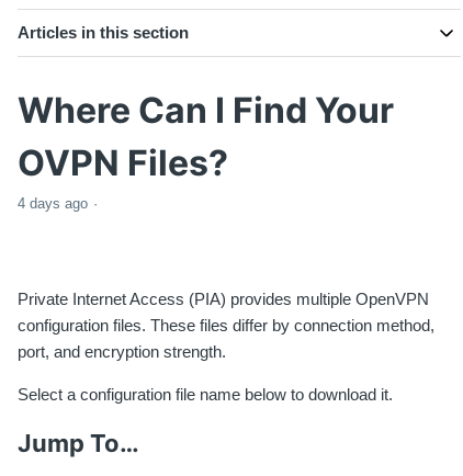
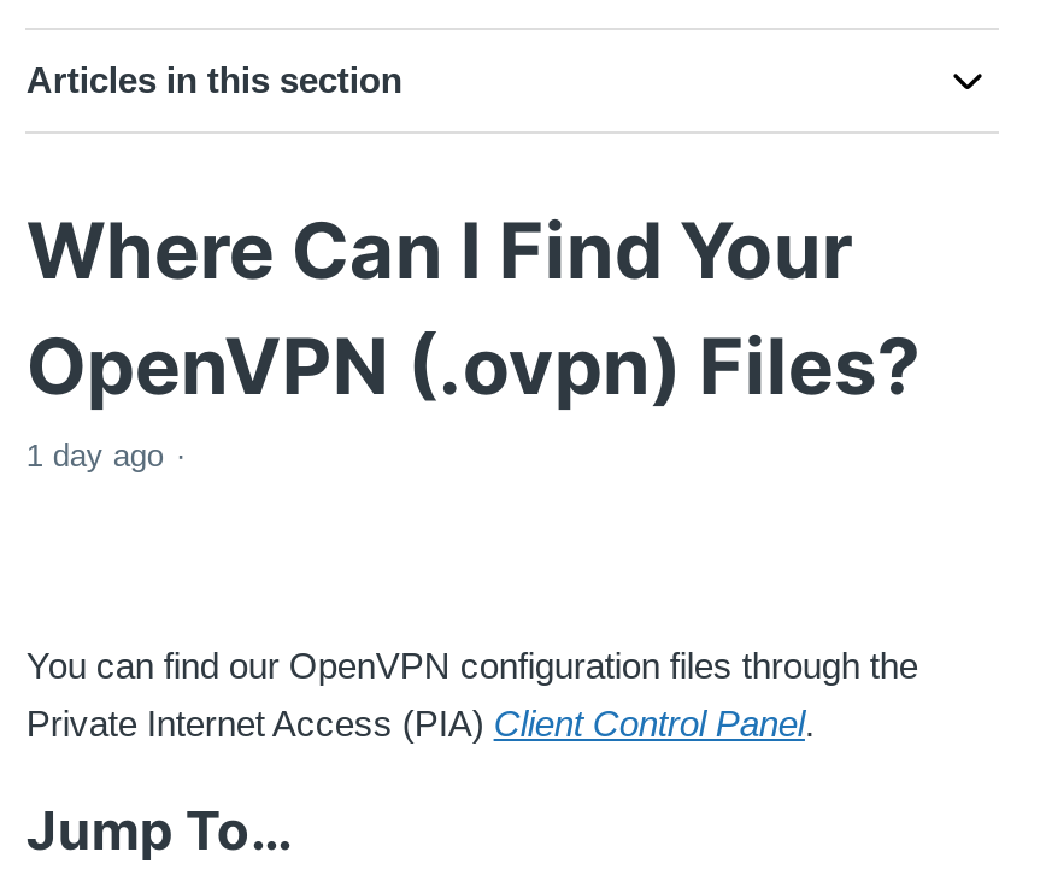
[18,141,229,212] OVPN Files? | 4 days ago -> [26,319,920,474] OpenVPN (.ovpn) Files? | 1 day ago
[18,290,435,404] Private Internet Access (PIA) provides multiple OpenVPN | configuration files. These files differ by connection method, | port, and encryption strength. | Select a configuration file name below to download it. -> [26,645,918,744] You can find our OpenVPN configuration files through the | Private Internet Access (PIA) Client Control Panel.

